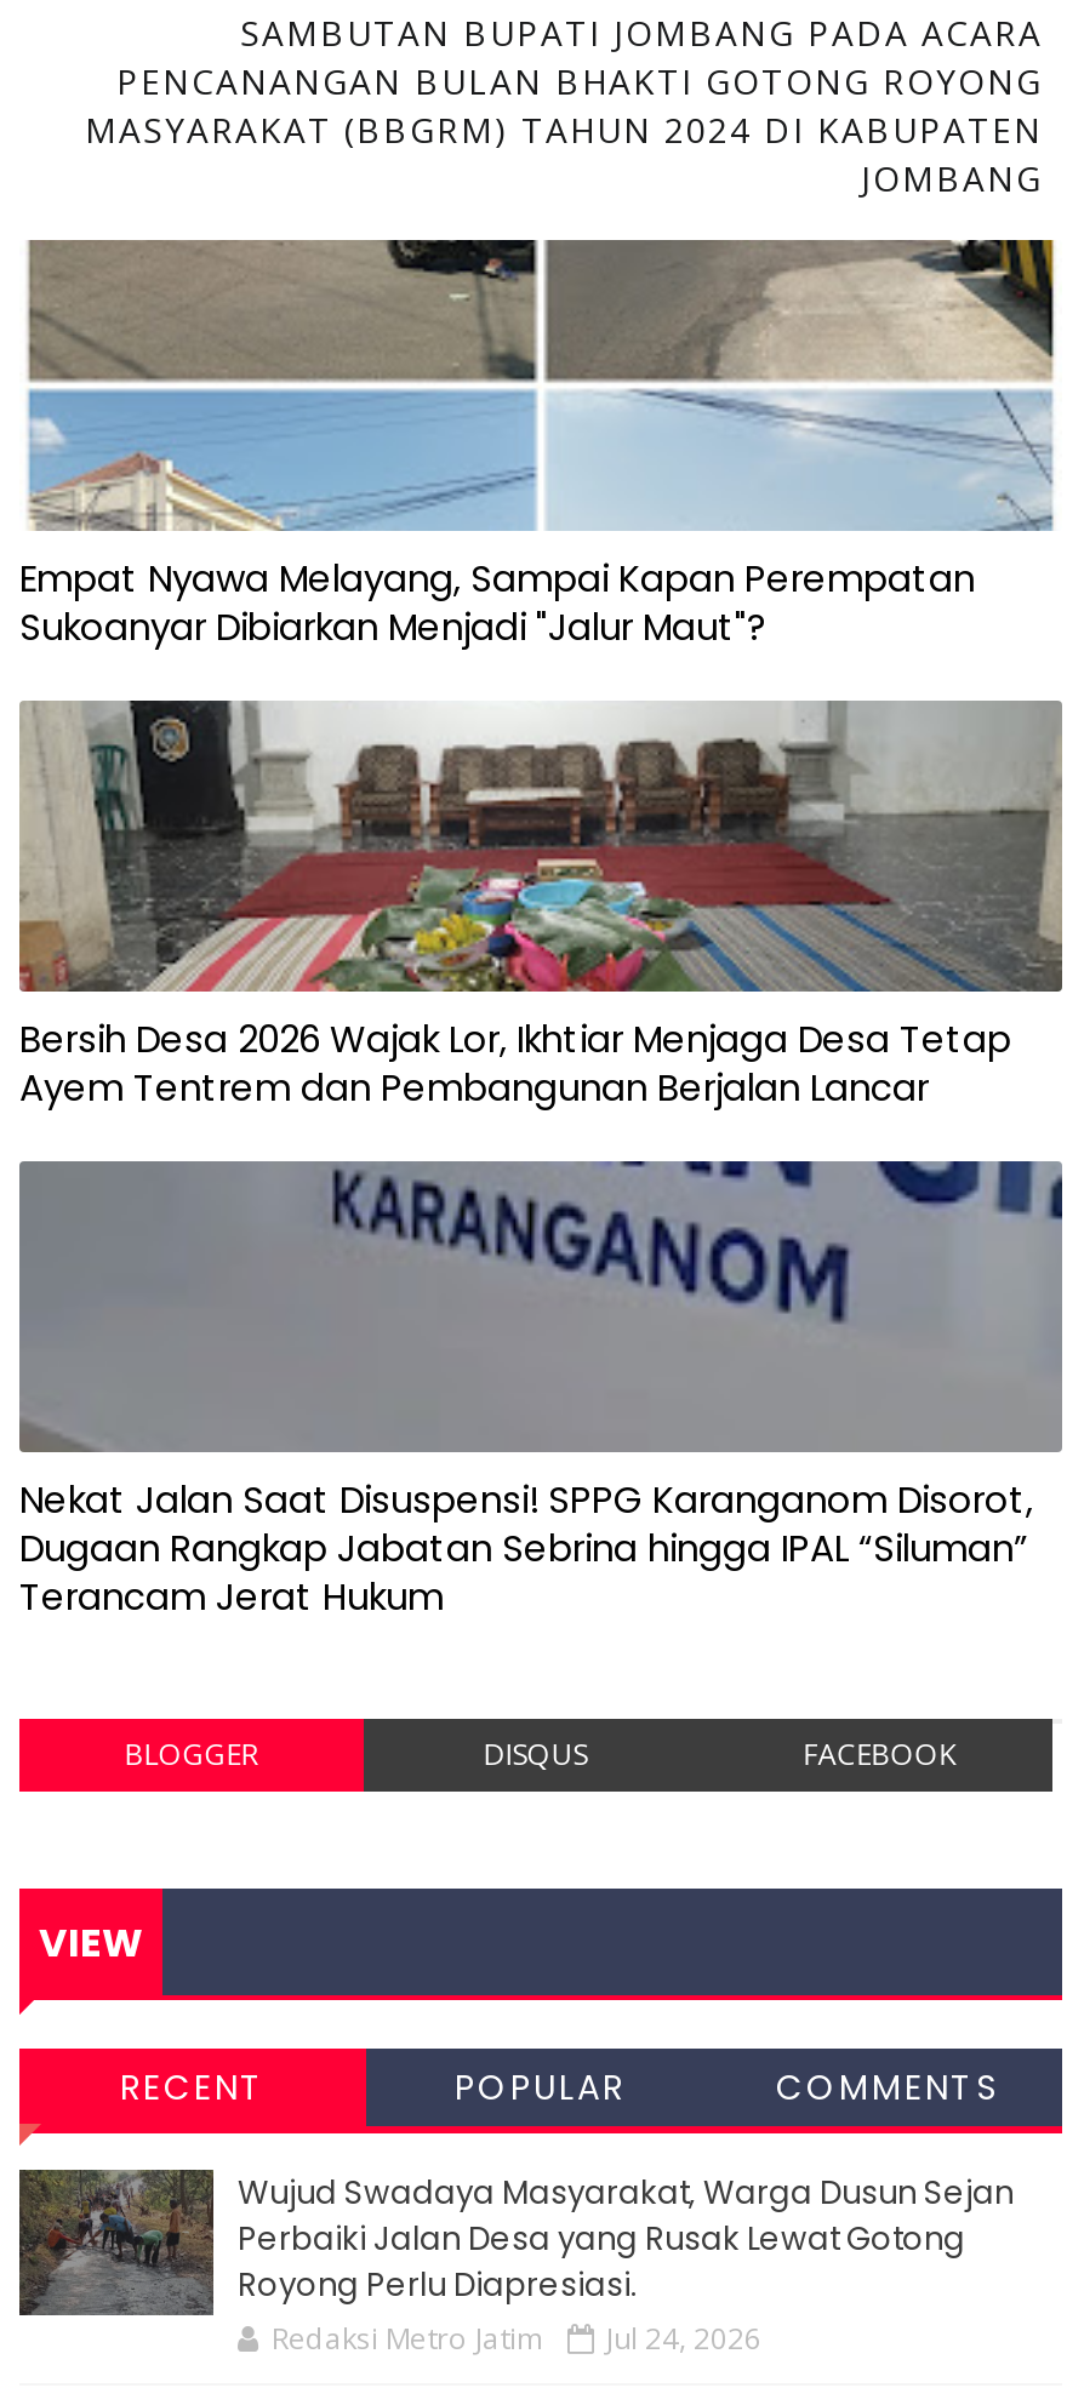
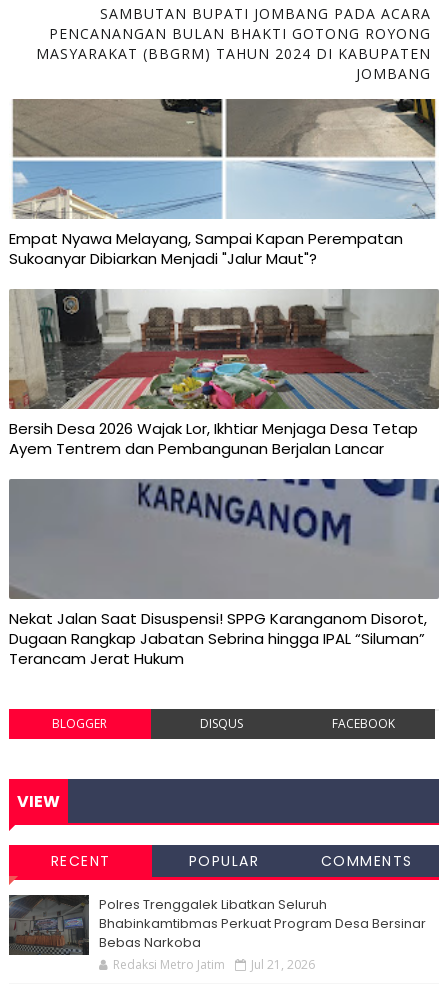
[19,2170,1014,2315] [image] | Wujud Swadaya Masyarakat, Warga Dusun Sejan | Perbaiki Jalan Desa yang Rusak Lewat Gotong | Royong Perlu Diapresiasi. -> [9,895,426,954] [image] | Polres Trenggalek Libatkan Seluruh | Bhabinkamtibmas Perkuat Program Desa Bersinar | Bebas Narkoba
[272,2318,761,2359] Redaksi Metro Jatim Jul 24, 2026 -> [113,956,315,973] Redaksi Metro Jatim Jul 21, 2026

